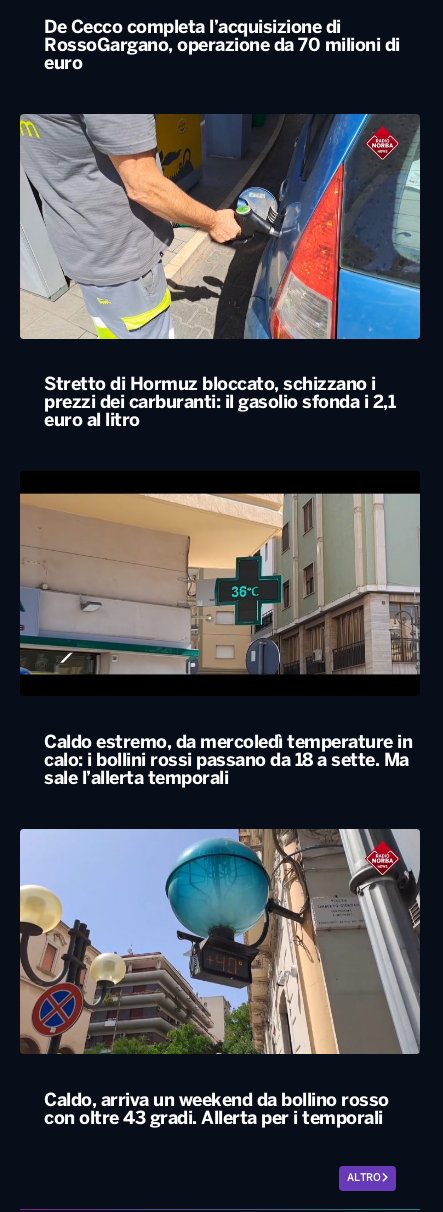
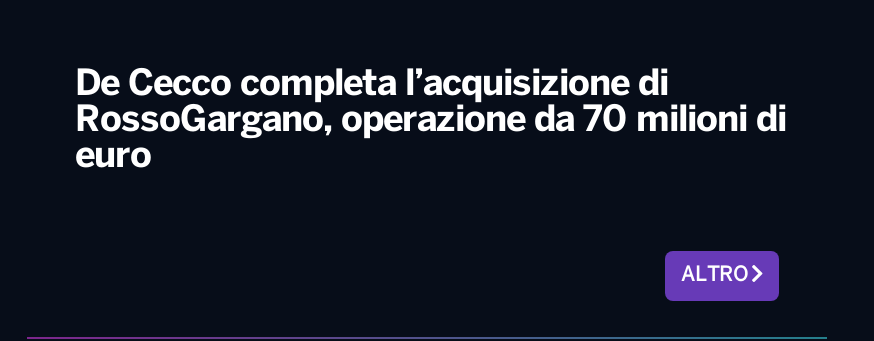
[19,113,421,430] [image] | Stretto di Hormuz bloccato, schizzano i | prezzi dei carburanti: il gasolio sfonda i 2,1 | euro al litro -> none
[19,493,421,675] [image] -> none
[44,735,412,788] Caldo estremo, da mercoledì temperature in | calo: i bollini rossi passano da 18 a sette. Ma | sale l’allerta temporali -> none
[19,828,421,1128] [image] | Caldo, arriva un weekend da bollino rosso | con oltre 43 gradi. Allerta per i temporali -> none

